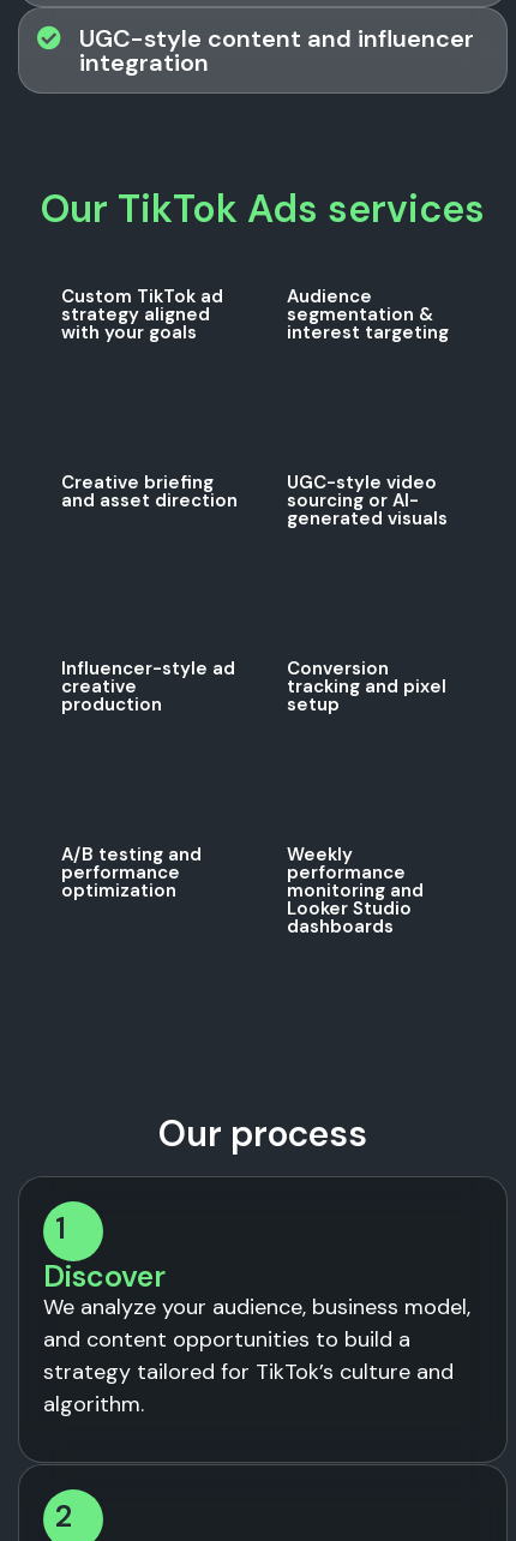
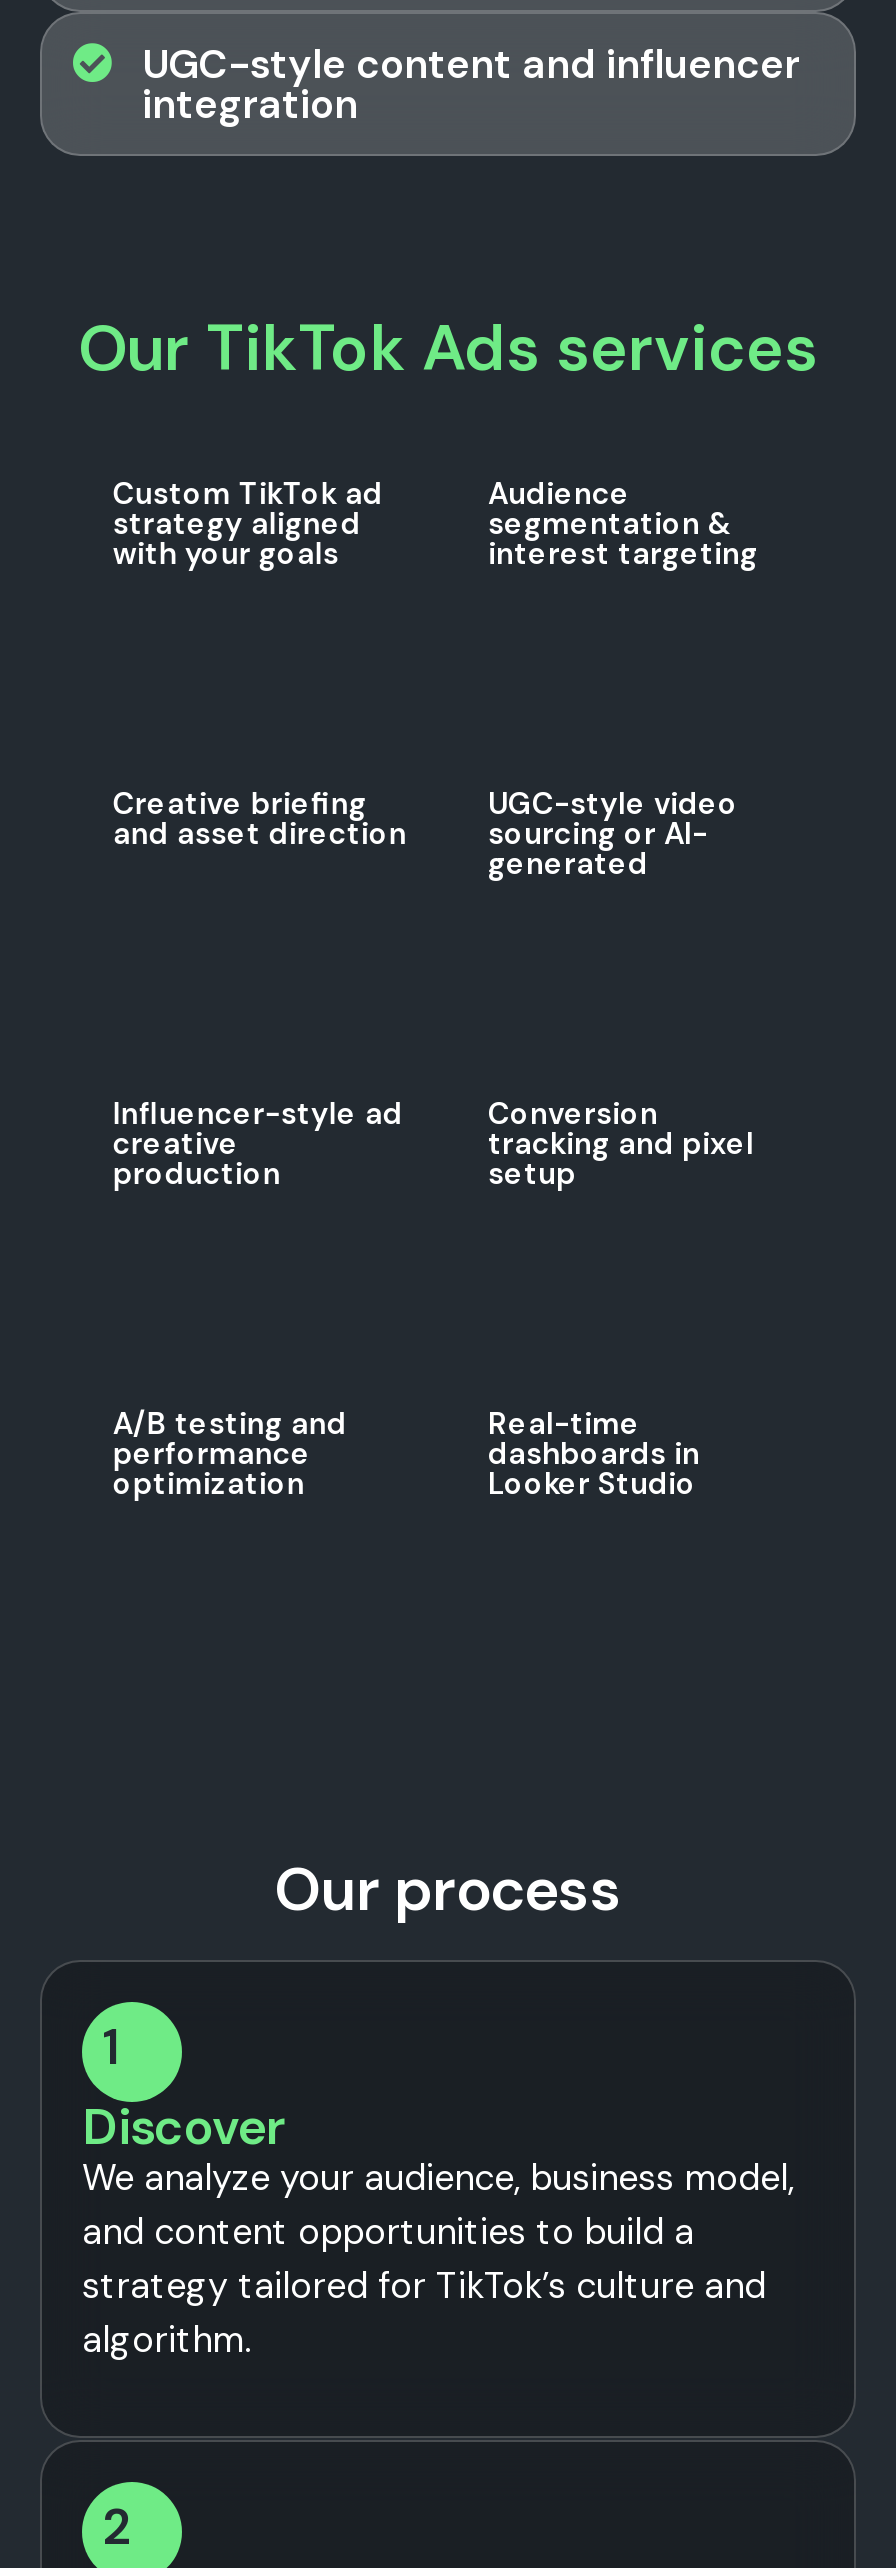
[287,507,448,531] generated visuals -> [488,845,648,885] generated
[287,843,424,903] Weekly | performance | monitoring and -> [488,1405,700,1475] Real-time | dashboards in
[287,915,394,939] dashboards -> none

